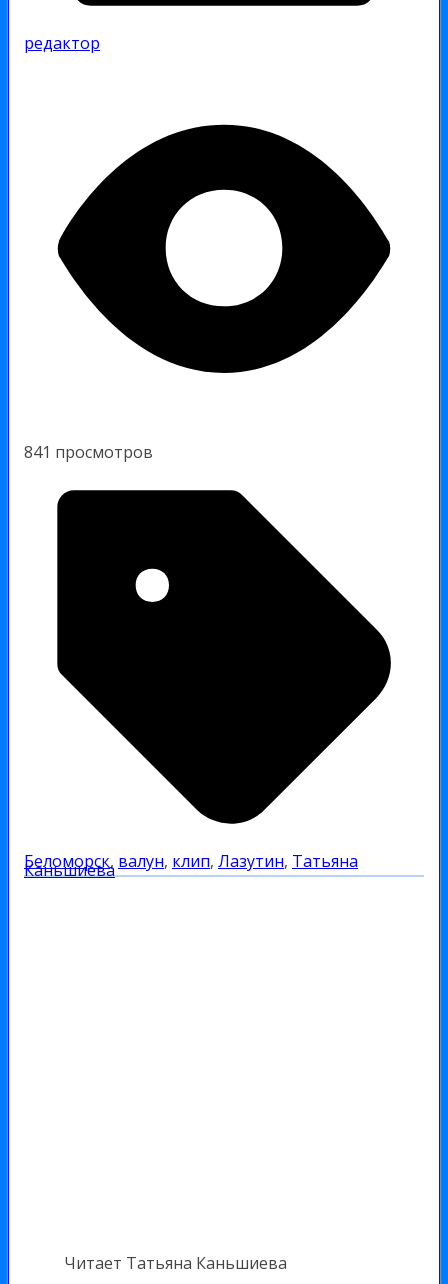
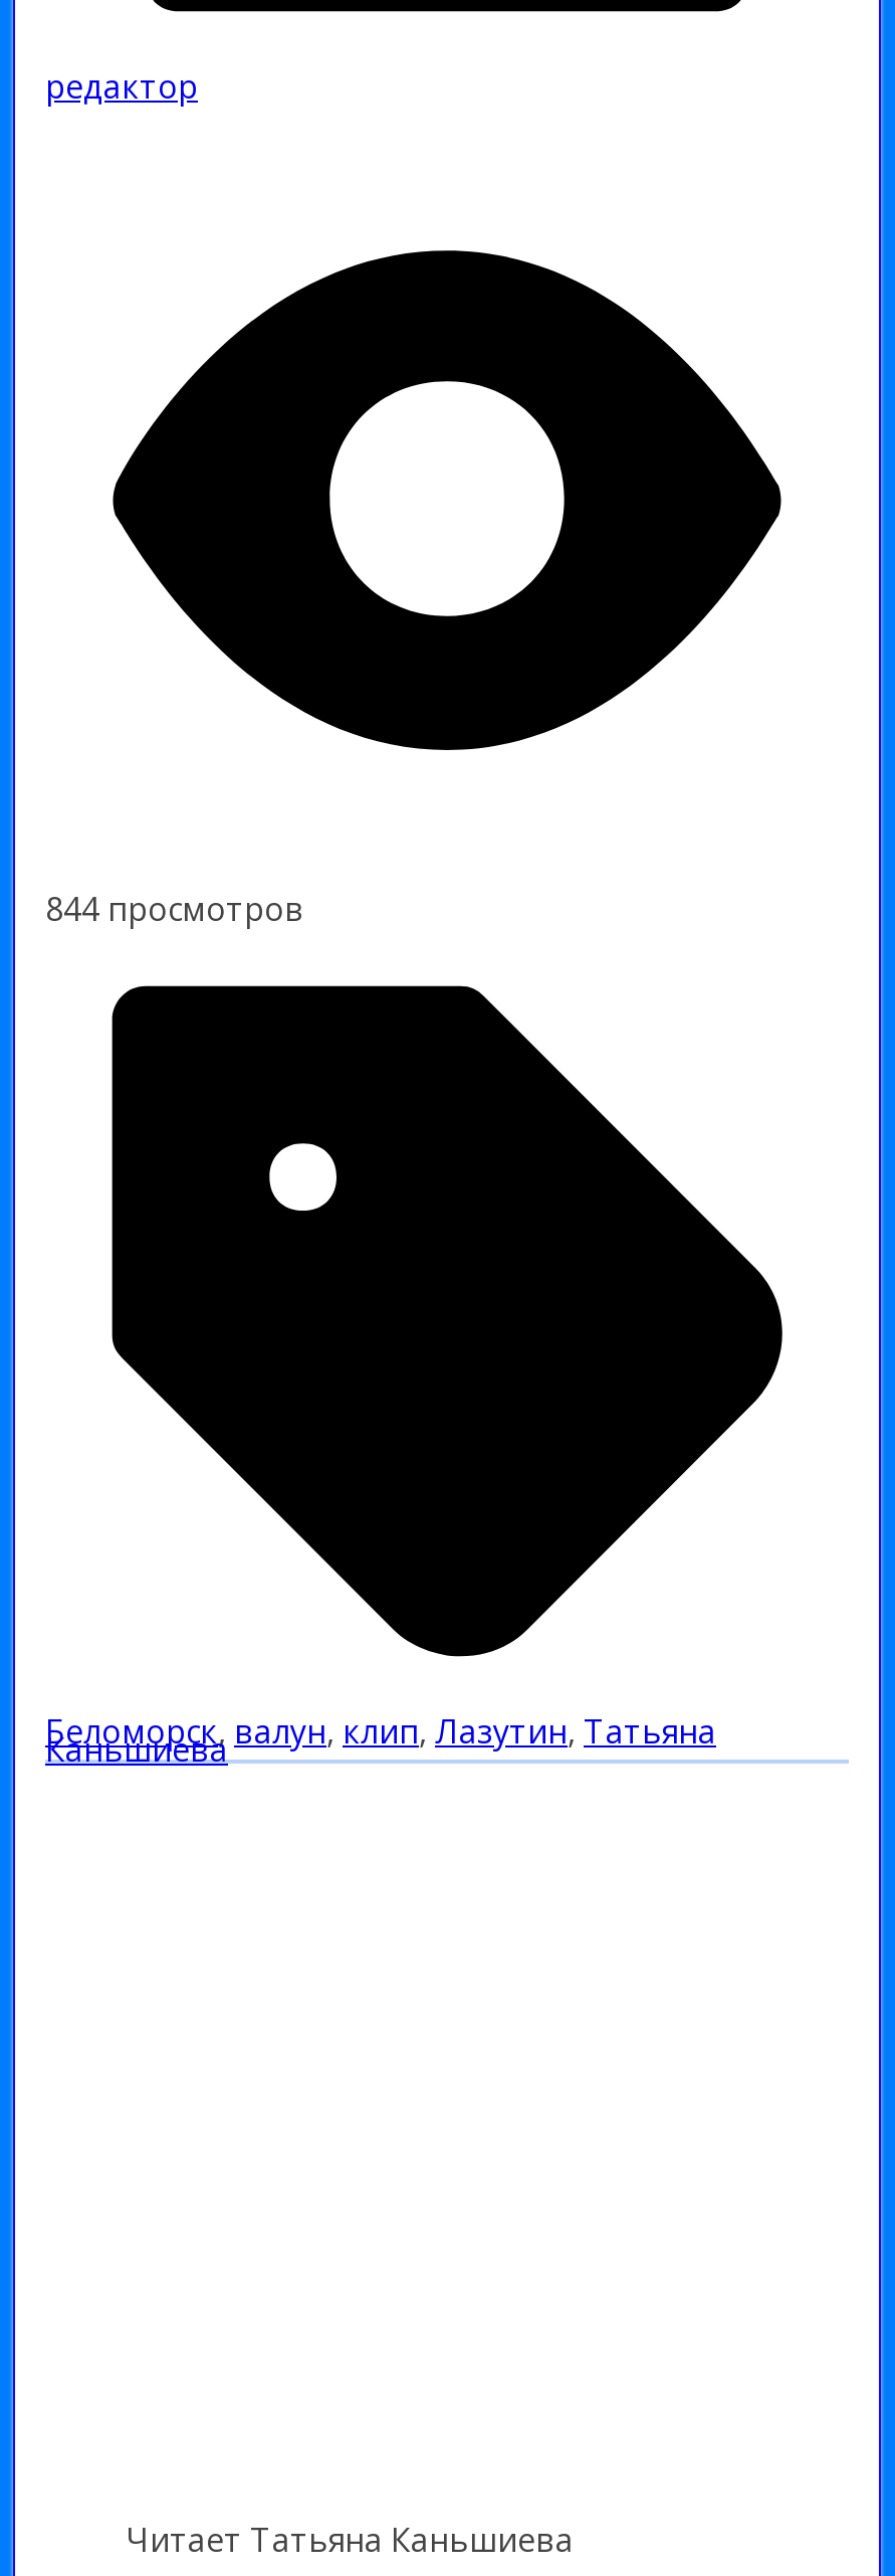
[24,441,153,463] 841 просмотров -> [45,887,304,931] 844 просмотров

